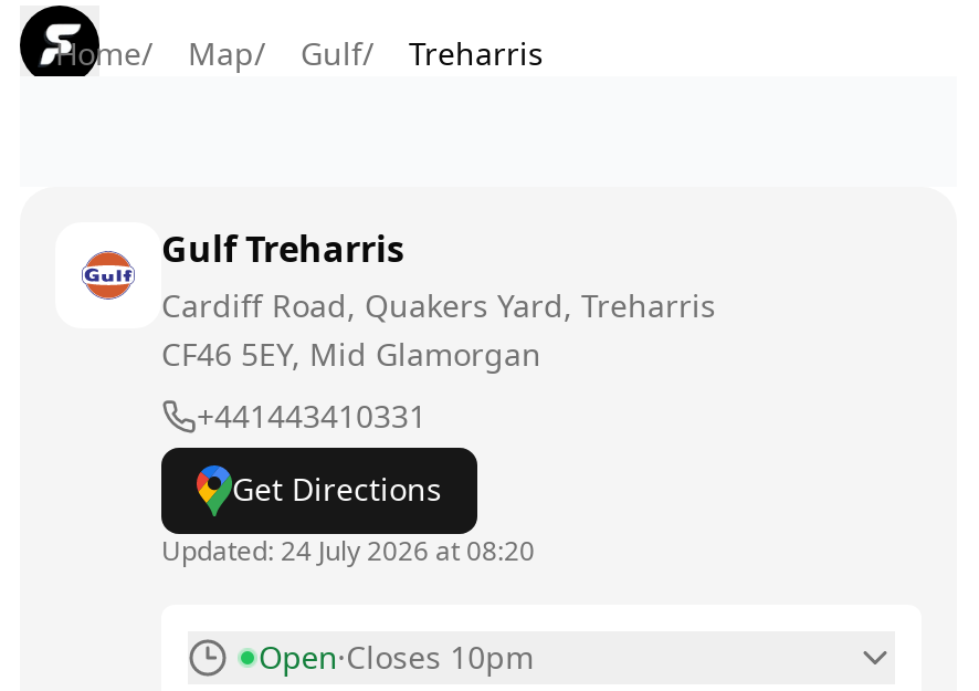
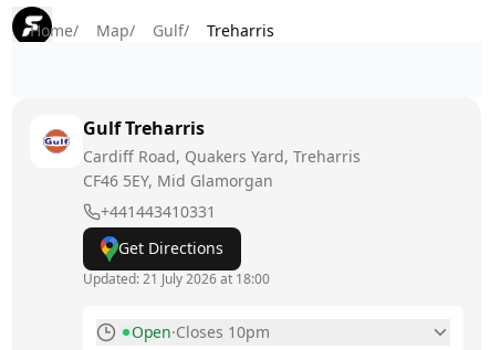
[161,532,535,569] Updated:24 July 2026 at 08:20 -> [83,269,270,288] Updated:21 July 2026 at 18:00

